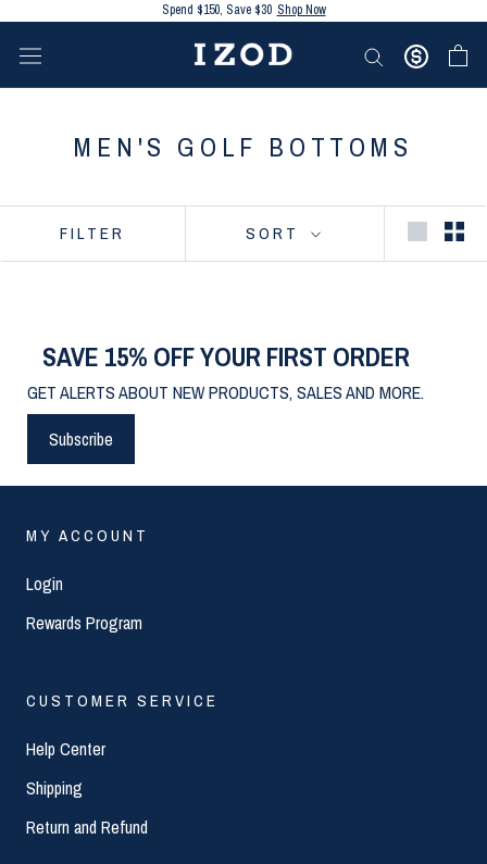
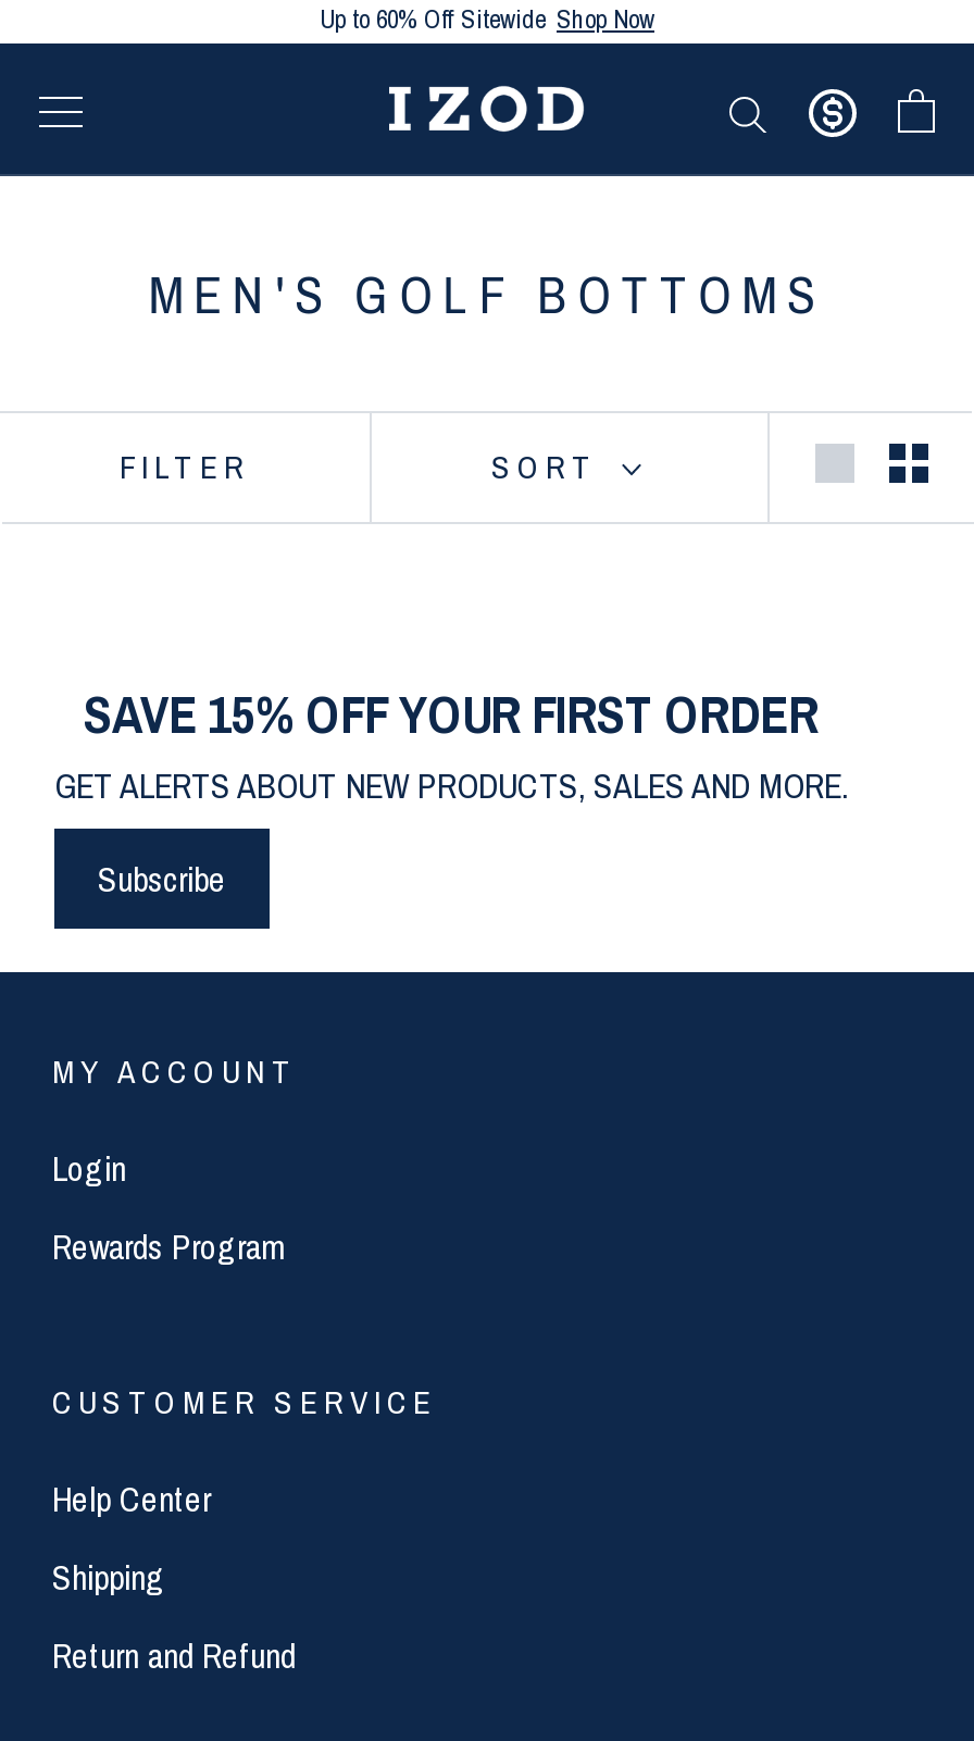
[161,1,326,18] Spend $150, Save $30 Shop Now -> [320,2,654,37] Up to 60% Off Sitewide Shop Now

